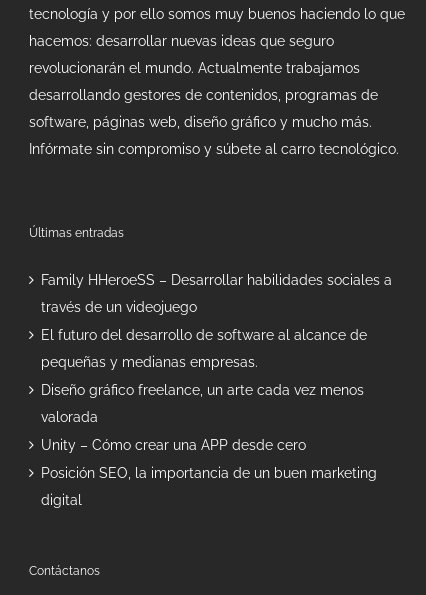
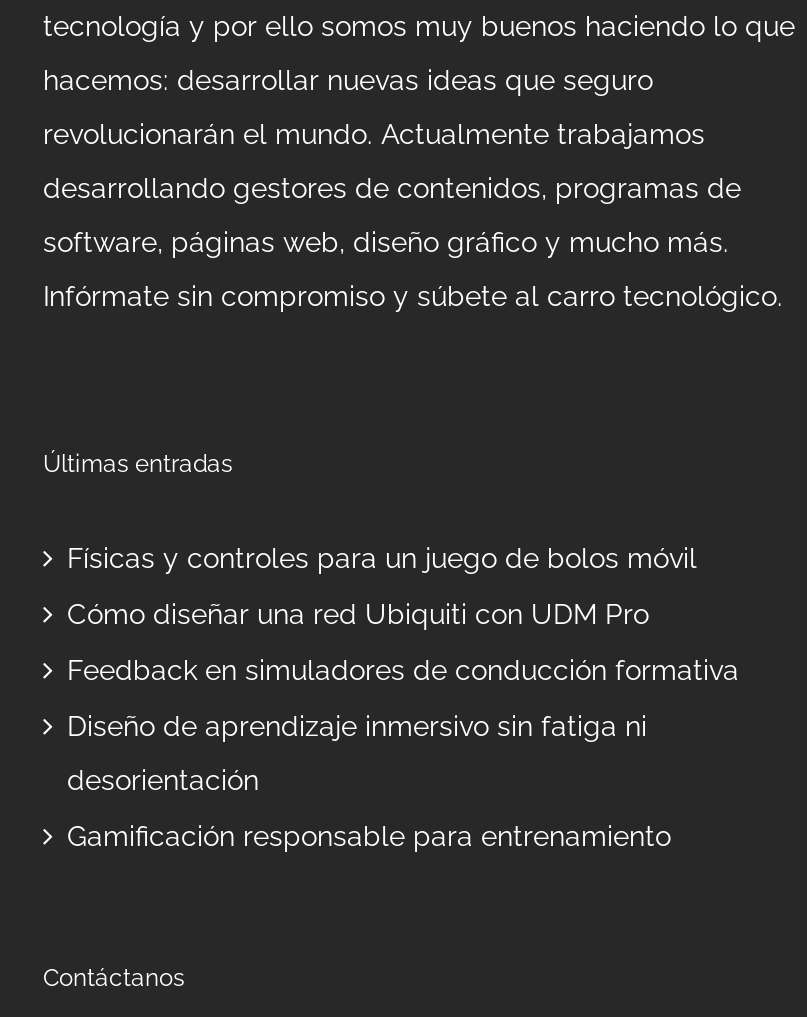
[41,272,392,508] Family HHeroeSS – Desarrollar habilidades sociales a | través de un videojuego | El futuro del desarrollo de software al alcance de | pequeñas y medianas empresas. | Diseño gráfico freelance, un arte cada vez menos | valorada | Unity – Cómo crear una APP desde cero | Posición SEO, la importancia de un buen marketing | digital -> [67,543,739,853] Físicas y controles para un juego de bolos móvil | Cómo diseñar una red Ubiquiti con UDM Pro | Feedback en simuladores de conducción formativa | Diseño de aprendizaje inmersivo sin fatiga ni | desorientación | Gamificación responsable para entrenamiento

